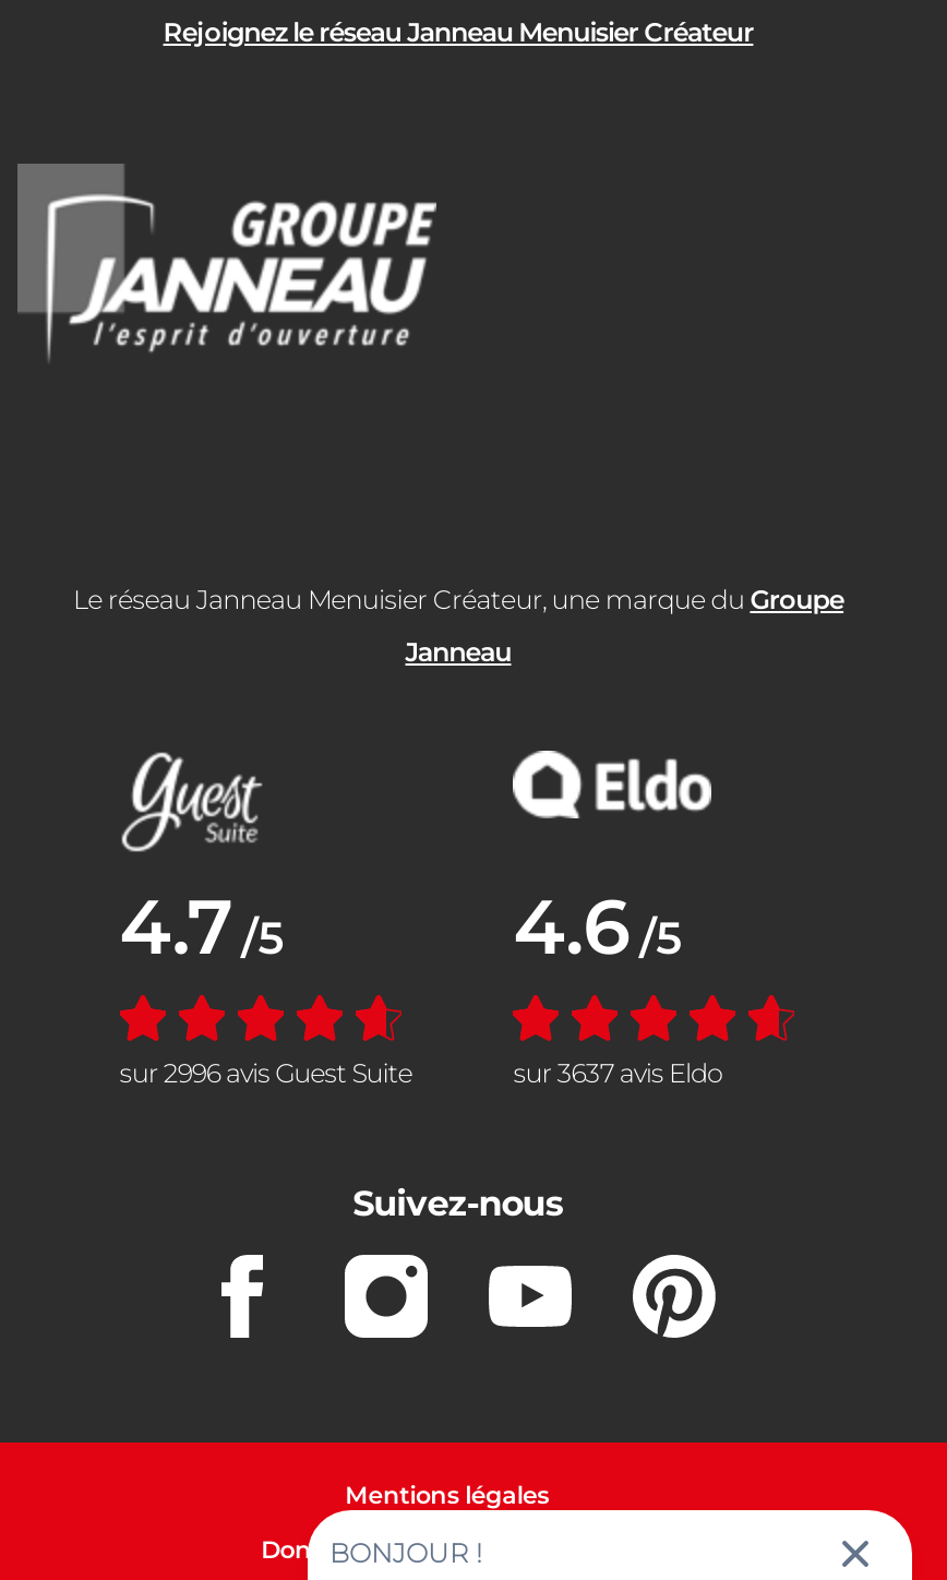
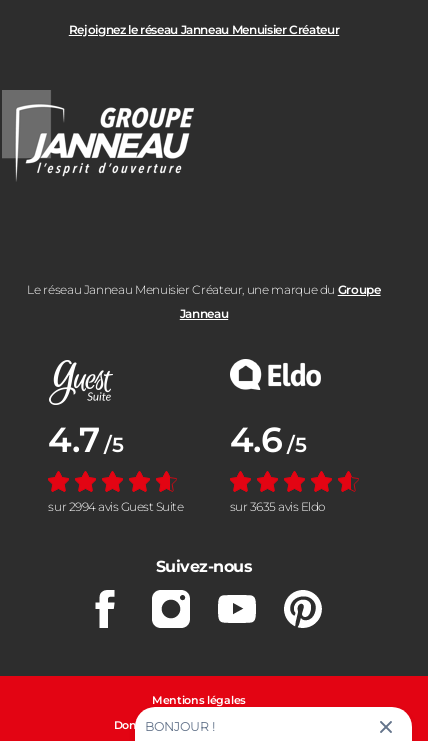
[120,1057,412,1089] sur 2996 avis Guest Suite -> [48,499,183,514] sur 2994 avis Guest Suite
[513,1057,721,1089] sur 3637 avis Eldo -> [229,499,325,514] sur 3635 avis Eldo

